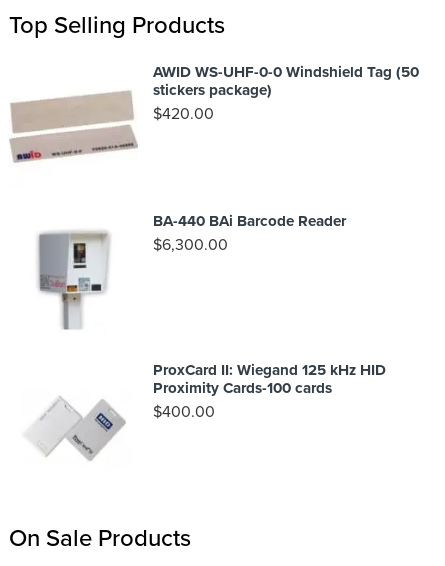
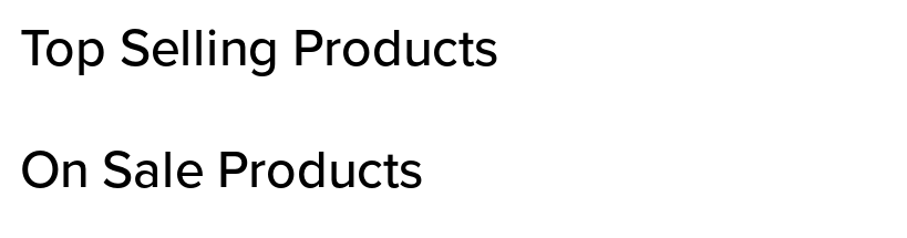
[9,62,419,164] [image] | AWID WS-UHF-0-0 Windshield Tag (50 | stickers package) | $420.00 -> none
[153,212,346,255] BA-440 BAi Barcode Reader | $6,300.00 -> none
[36,229,111,331] [image] -> none
[25,361,386,461] [image] | ProxCard II: Wiegand 125 kHz HID | Proximity Cards-100 cards | $400.00 -> none

